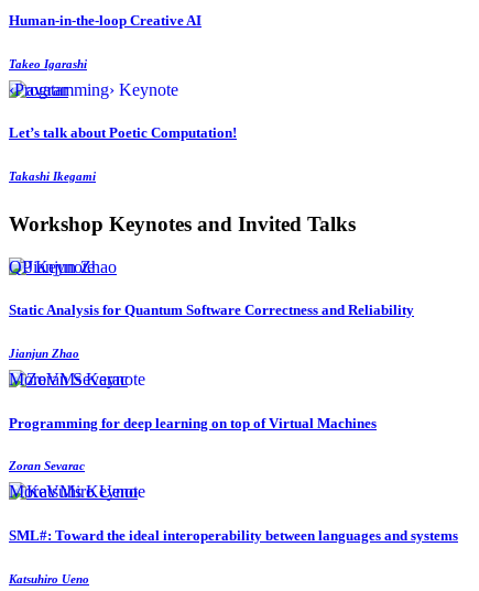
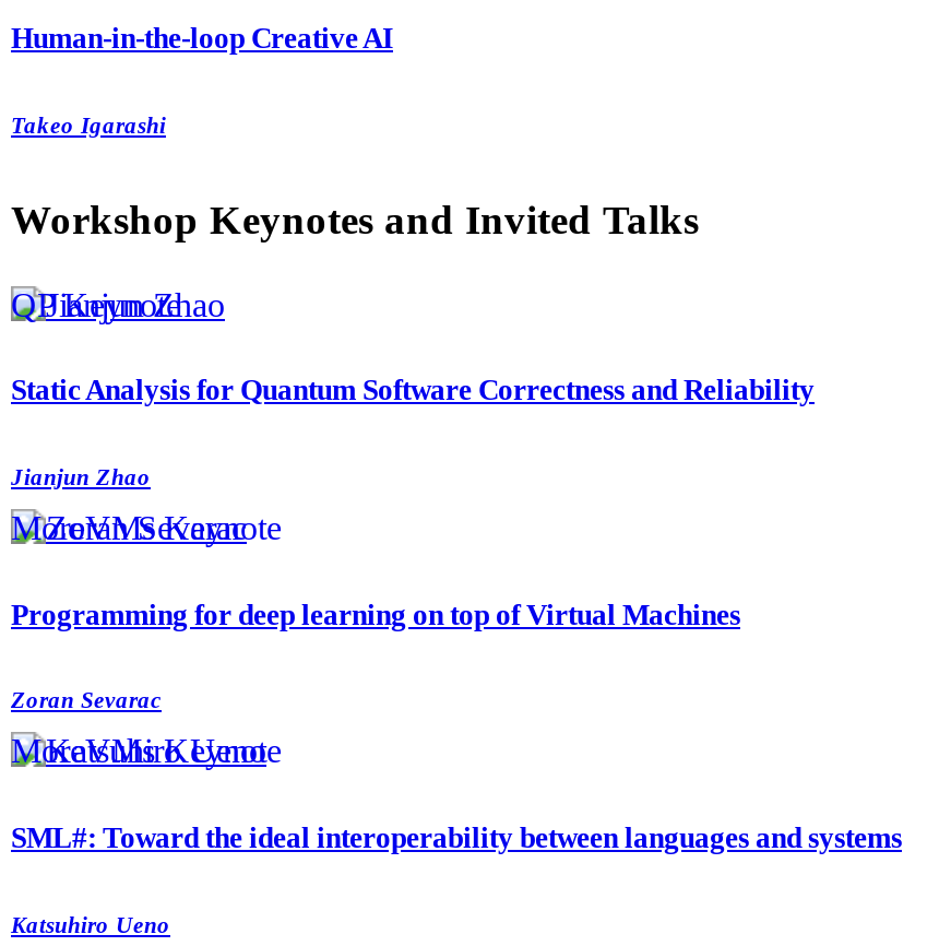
[9,80,237,182] ‹Programming› Keynote | Let’s talk about Poetic Computation! | Takashi Ikegami -> none

